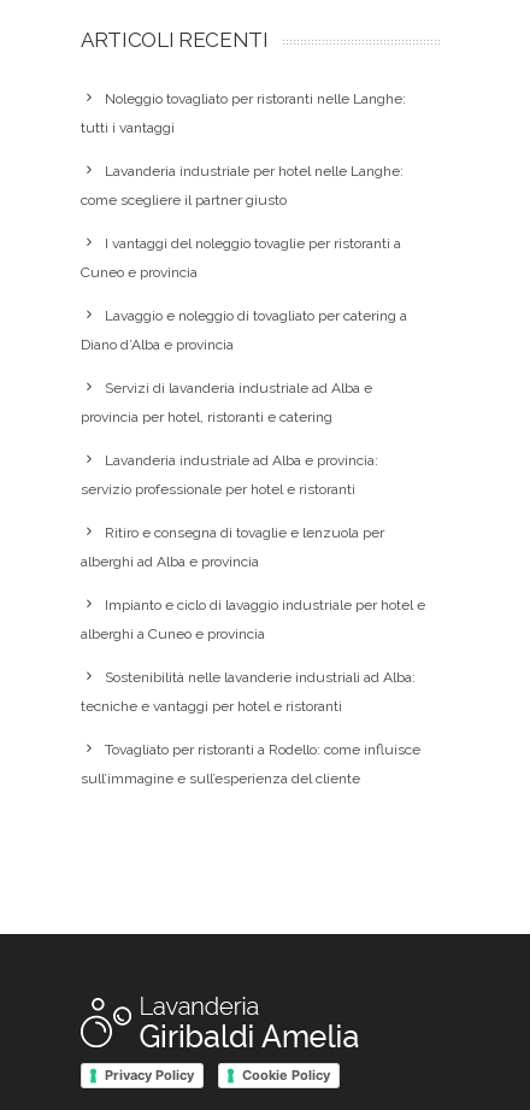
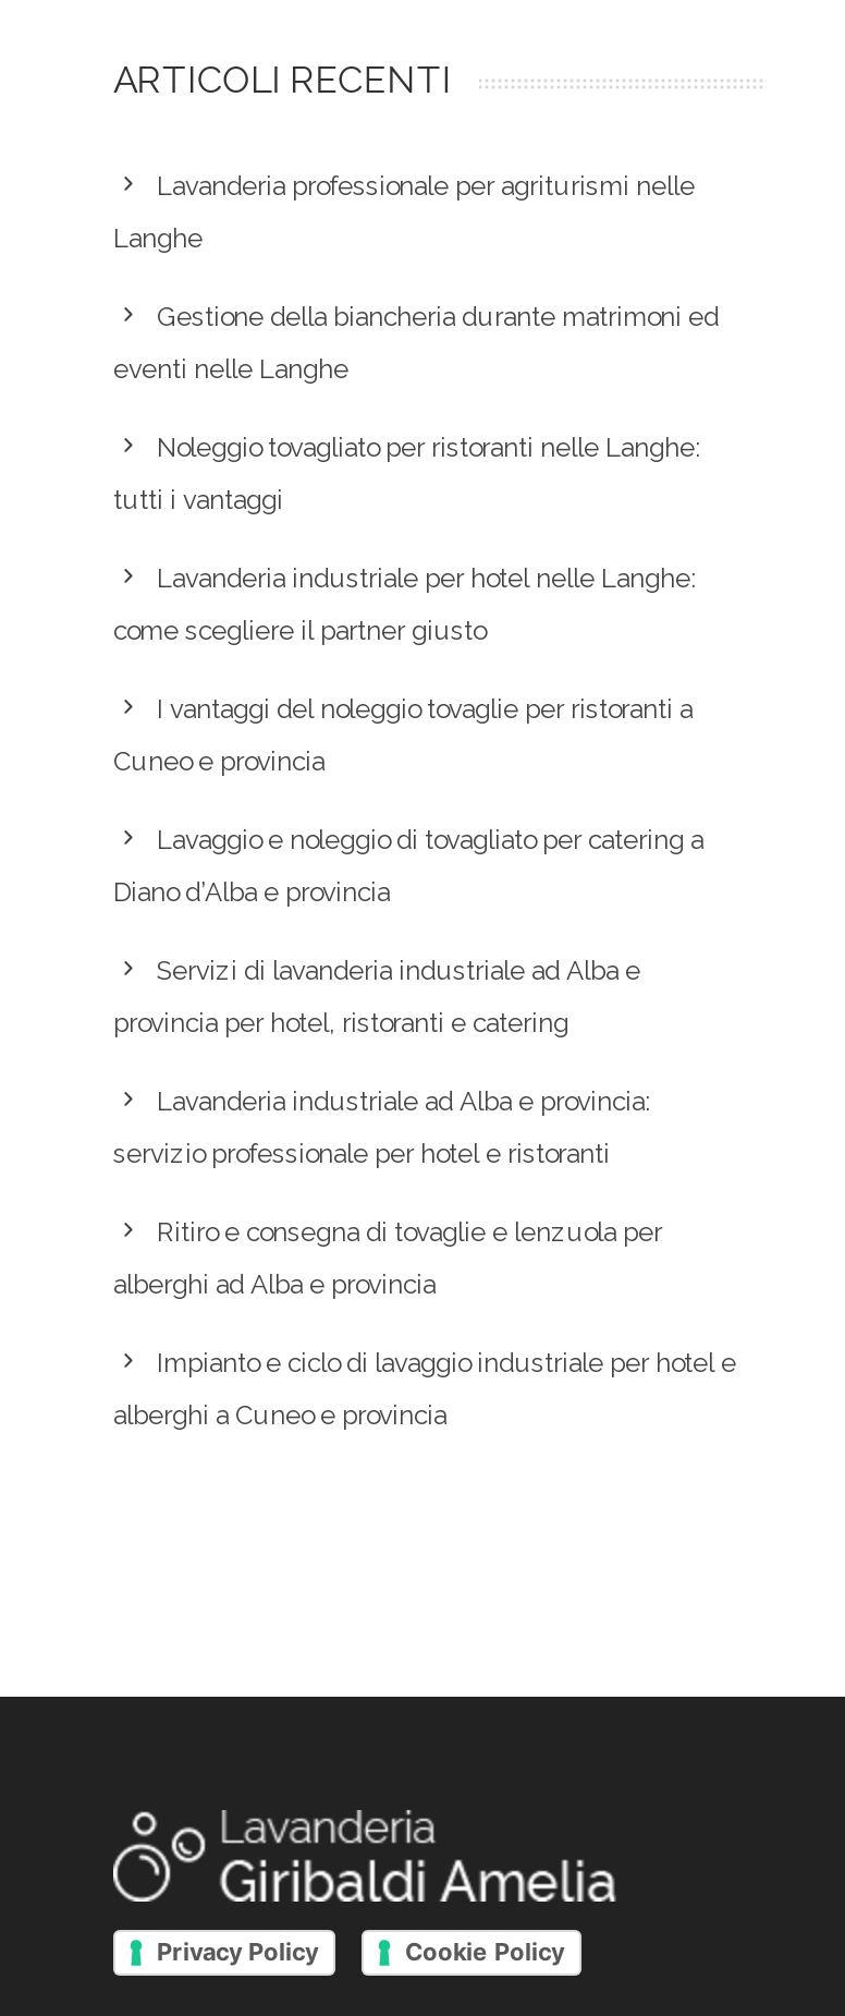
none -> [113,171,719,384] Lavanderia professionale per agriturismi nelle | Langhe | Gestione della biancheria durante matrimoni ed | eventi nelle Langhe
moved [81,90,425,642] -> [113,432,736,1430]: Noleggio tovagliato per ristoranti nelle Langhe: | tutti i vantaggi | Lavanderia industriale per hotel nelle Langhe: | ... | Impianto e ciclo di lavaggio industriale per hotel e | alberghi a Cuneo e provincia
[81,669,420,787] Sostenibilità nelle lavanderie industriali ad Alba: | tecniche e vantaggi per hotel e ristoranti | Tovagliato per ristoranti a Rodello: come influisce | sull’immagine e sull’esperienza del cliente -> none

